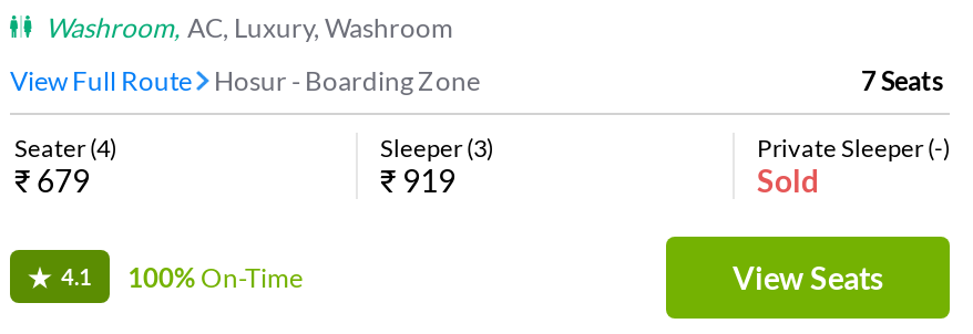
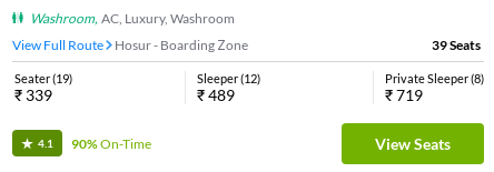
[861,63,943,97] 7 Seats -> [432,36,481,53] 39 Seats
[14,132,116,198] Seater (4) | ₹679 -> [14,71,72,104] Seater (19) | ₹339
[380,132,493,198] Sleeper (3) | ₹919 -> [197,71,260,104] Sleeper (12) | ₹489
[757,132,950,198] Private Sleeper (-) | Sold -> [385,71,484,104] Private Sleeper (8) | ₹719
[61,260,303,294] 4.1 100% On-Time -> [38,135,151,152] 4.1 90% On-Time

